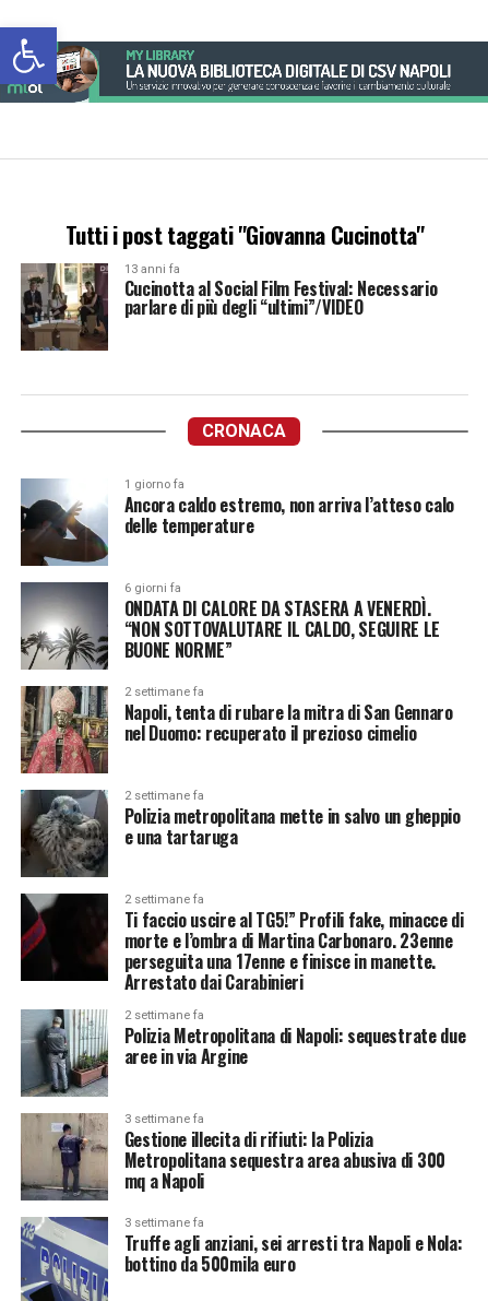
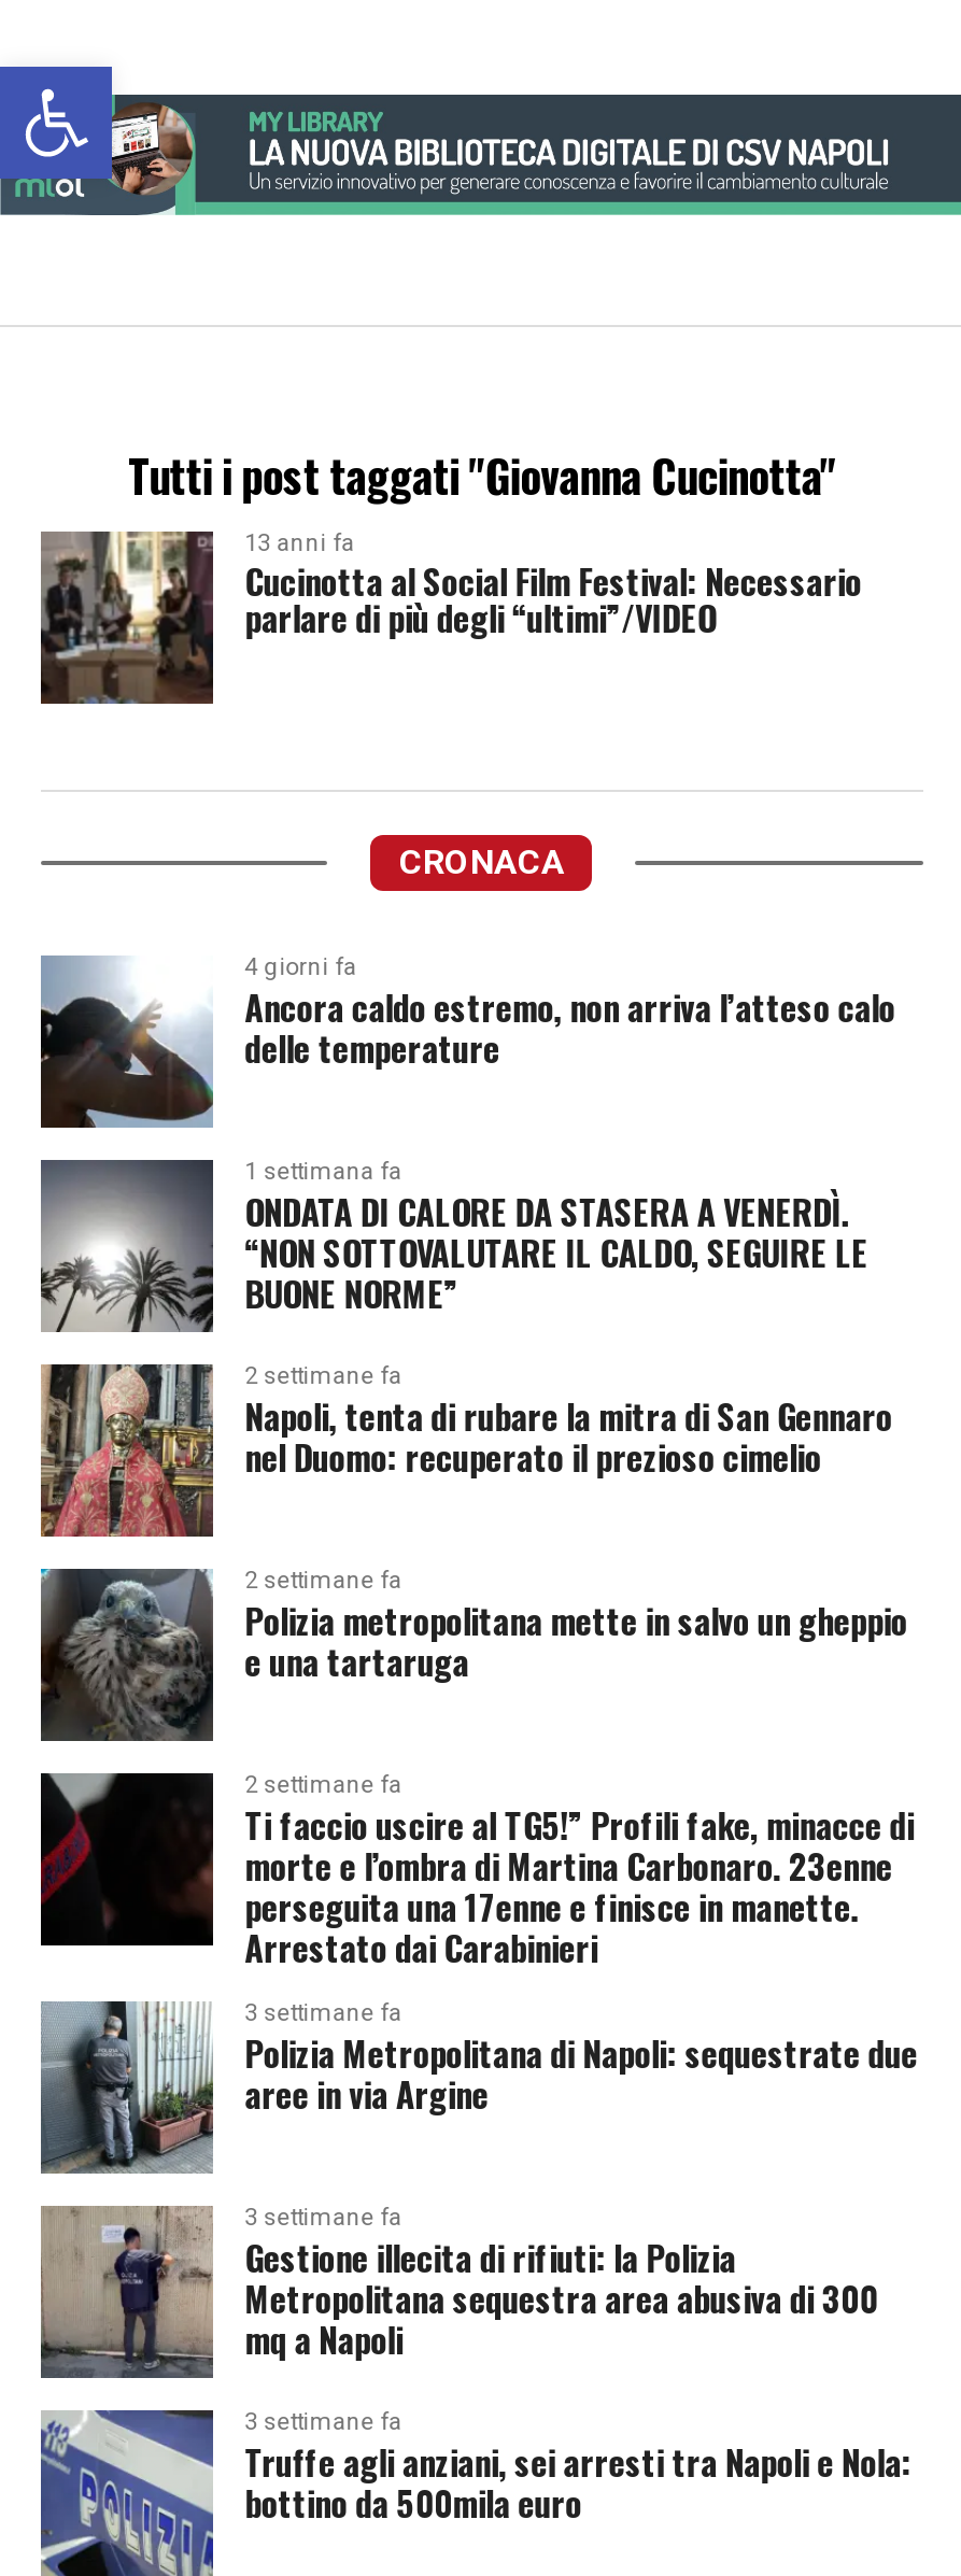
[124,477,184,492] 1 giorno fa -> [245,953,357,981] 4 giorni fa
[124,581,181,595] 6 giorni fa -> [245,1158,402,1186] 1 settimana fa
[124,1008,204,1022] 2 settimane fa -> [245,1999,402,2027] 3 settimane fa

